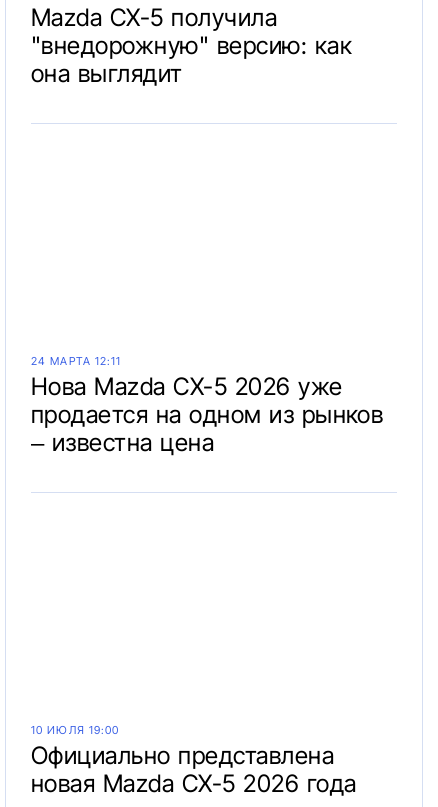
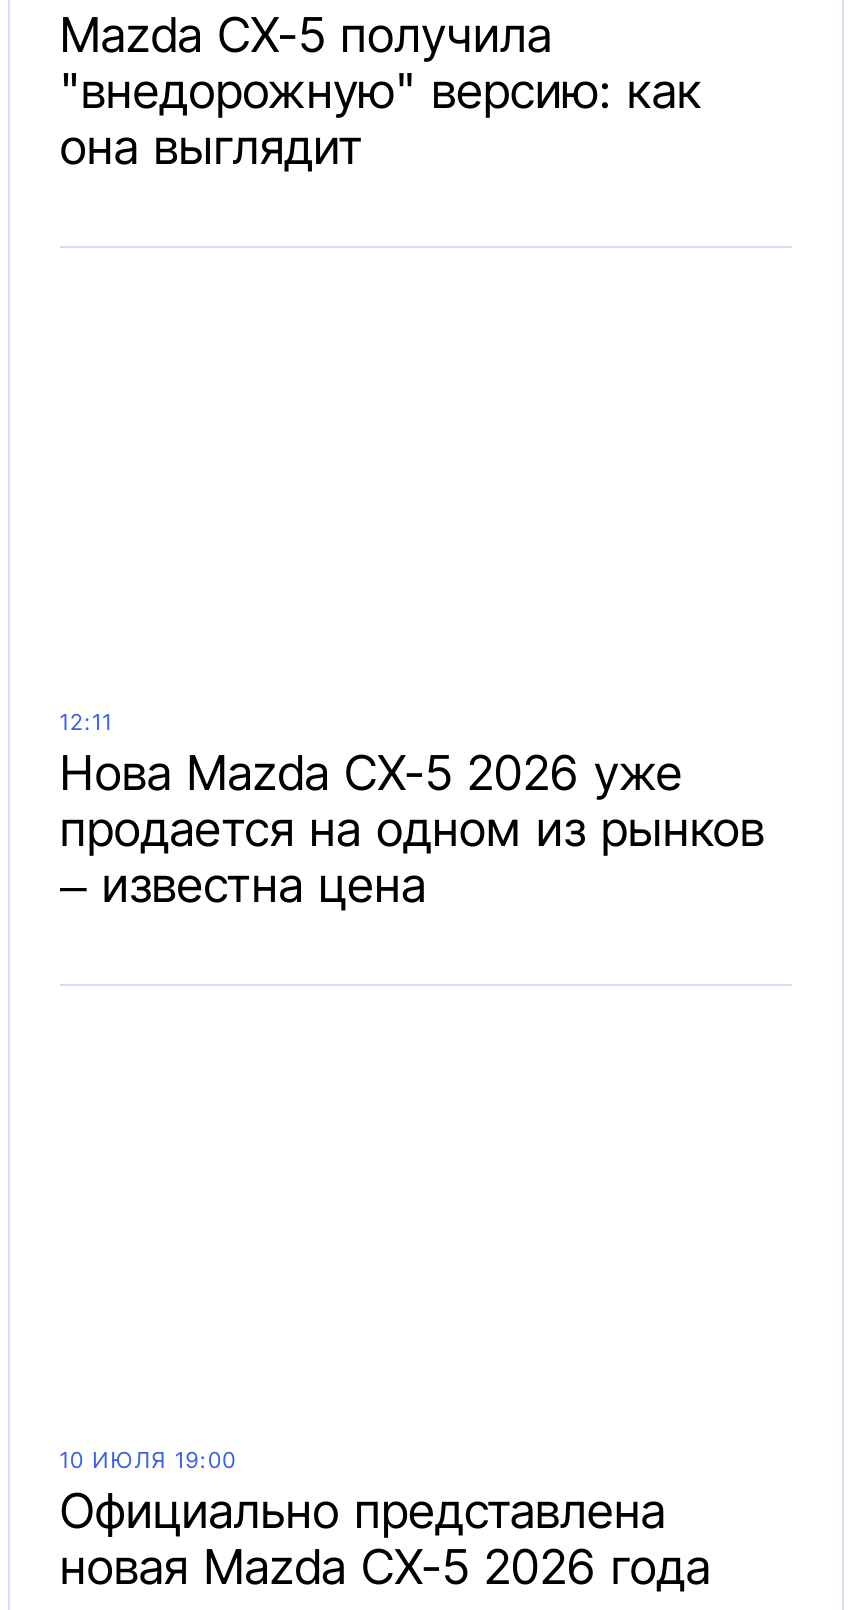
[31,354,121,368] 24 МАРТА 12:11 -> [60,708,113,736] 12:11

